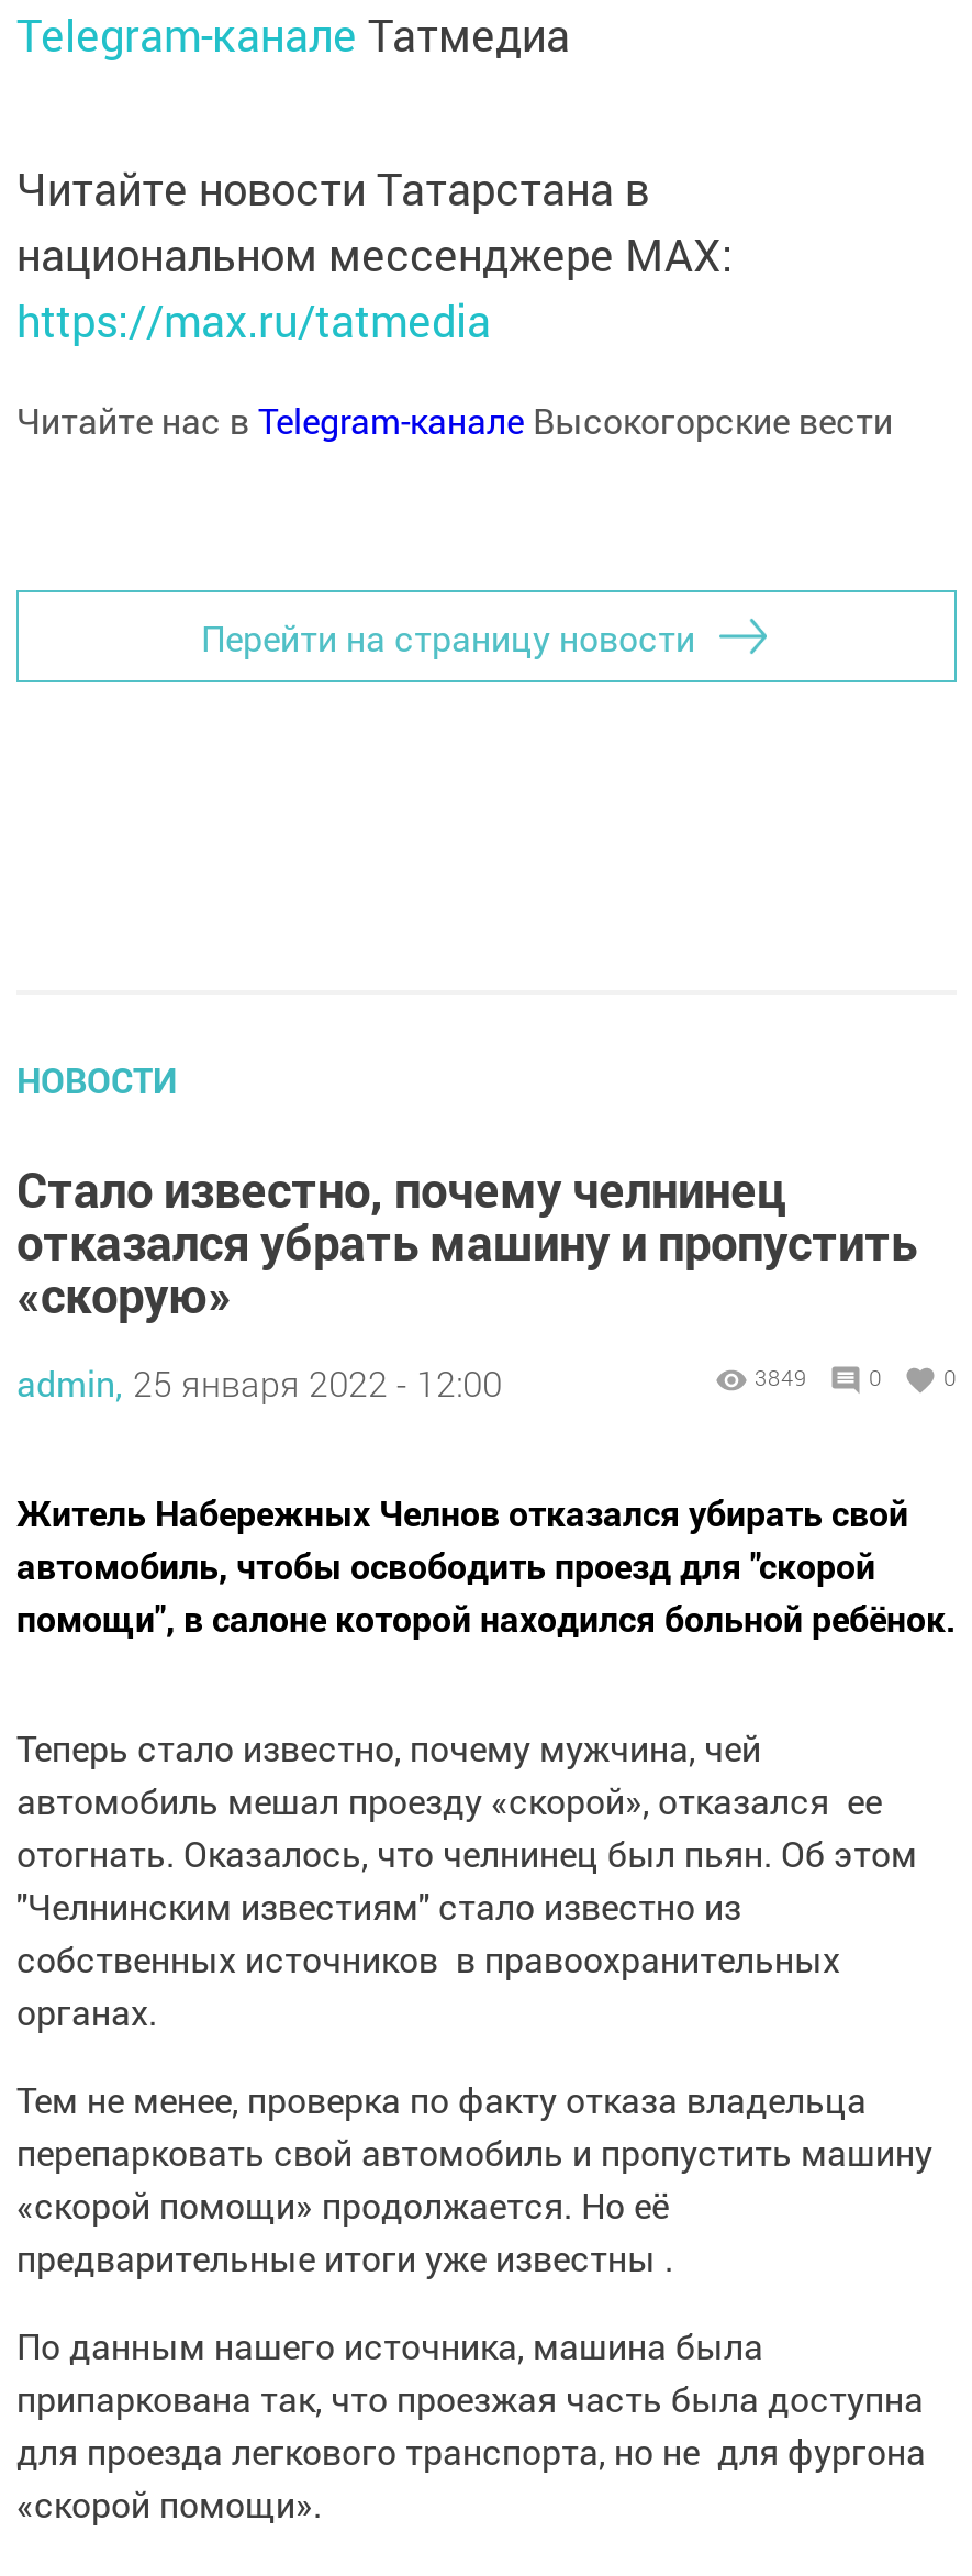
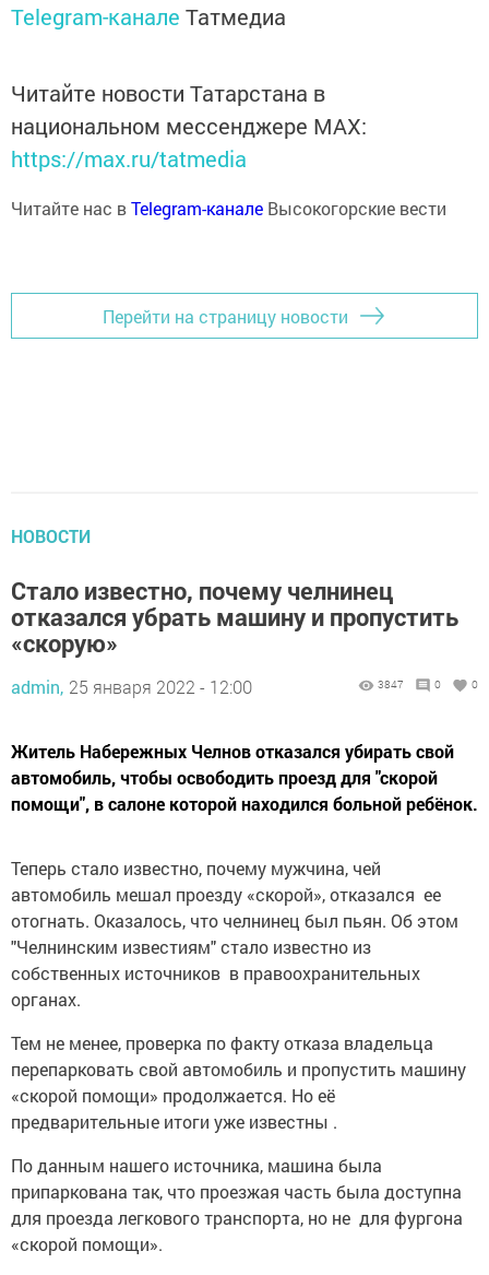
[755,1363,807,1392] 3849 -> [378,678,404,692] 3847

